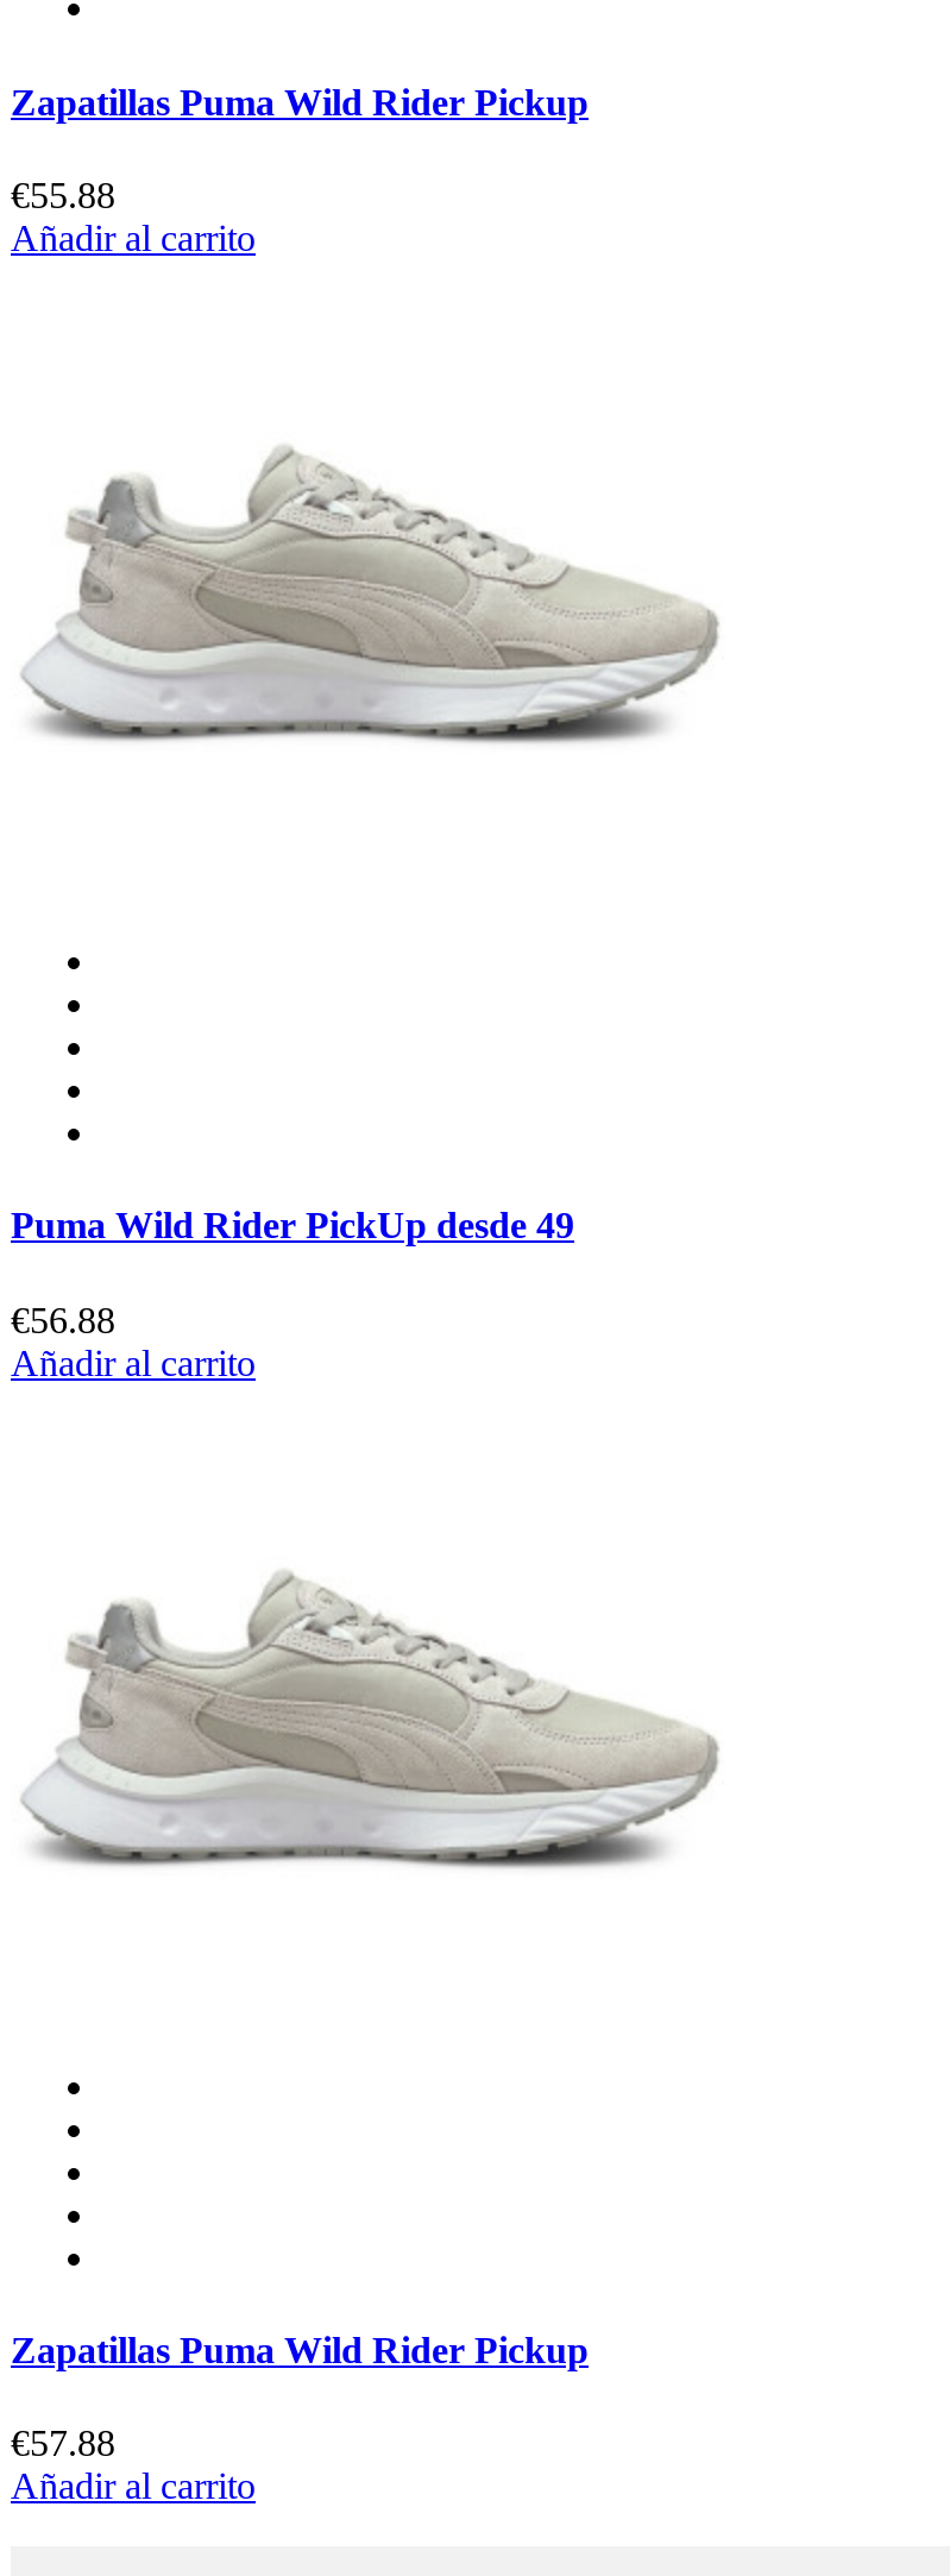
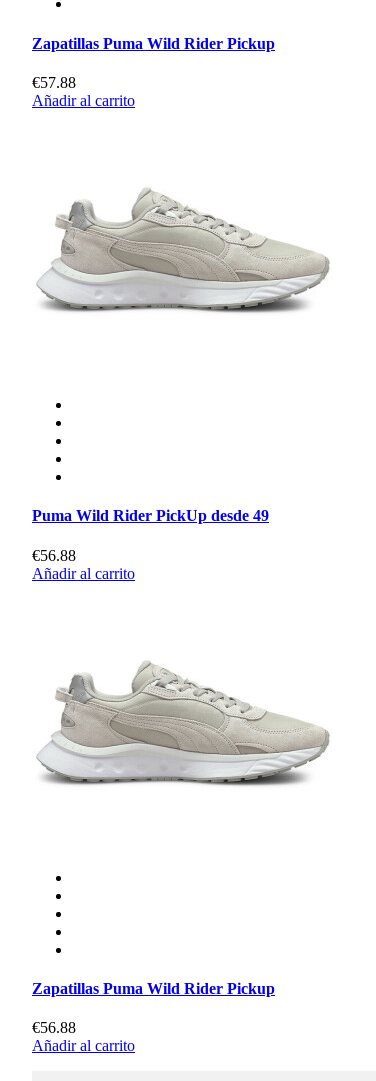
[11,175,115,215] €55.88 -> [32,74,76,91] €57.88
[11,2423,115,2463] €57.88 -> [32,1019,76,1036] €56.88

